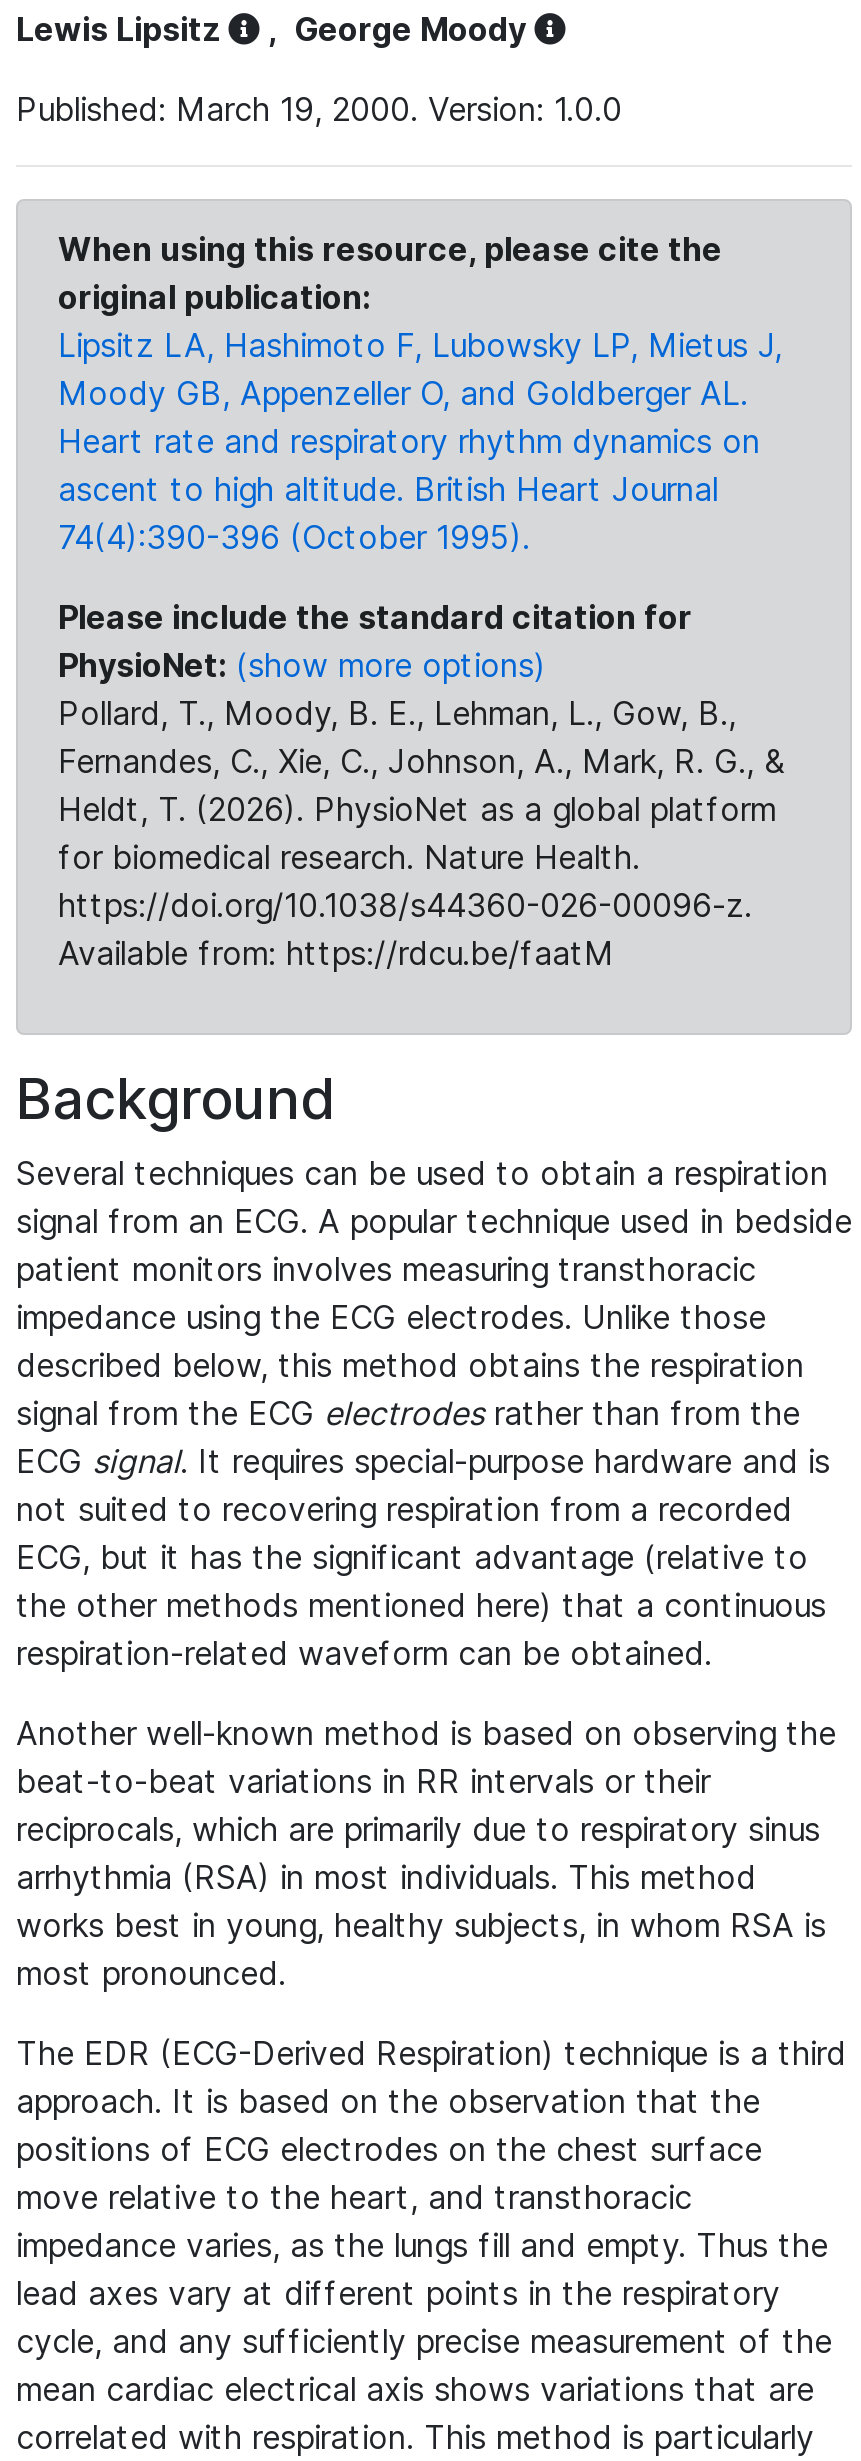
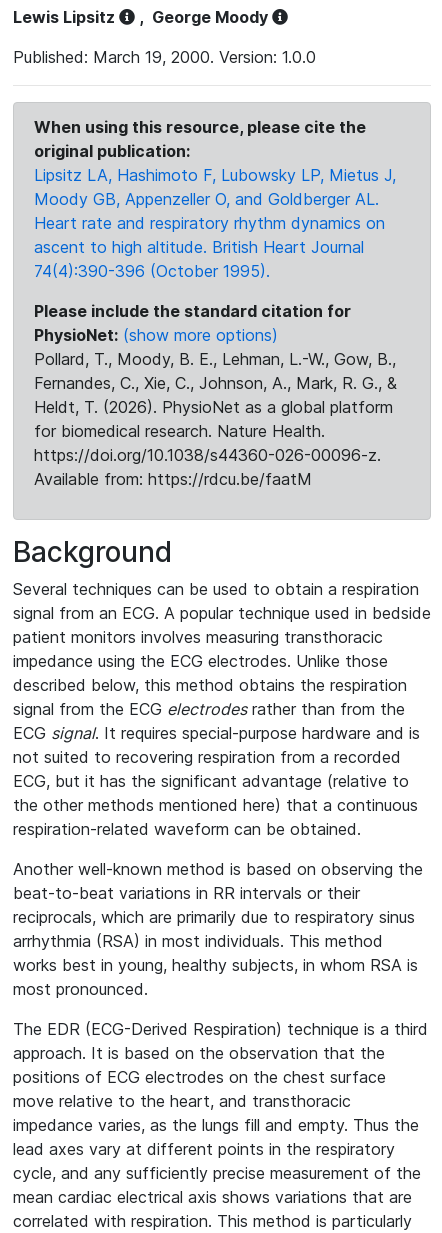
[58,693,736,733] Pollard, T., Moody, B. E., Lehman, L., Gow, B., -> [34,349,396,369] Pollard, T., Moody, B. E., Lehman, L.-W., Gow, B.,

